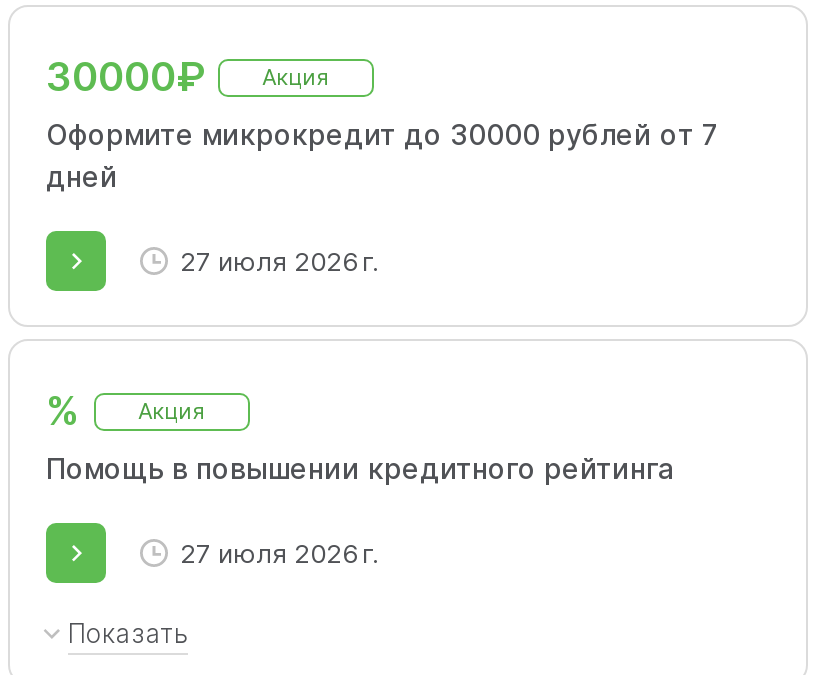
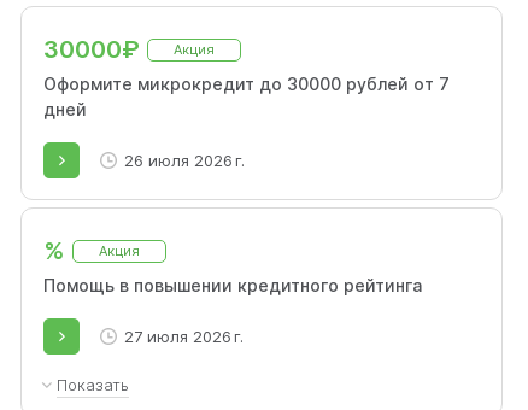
[180,245,378,277] 27 июля 2026 г. -> [124,151,245,170] 26 июля 2026 г.

